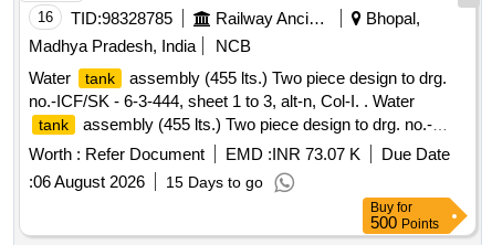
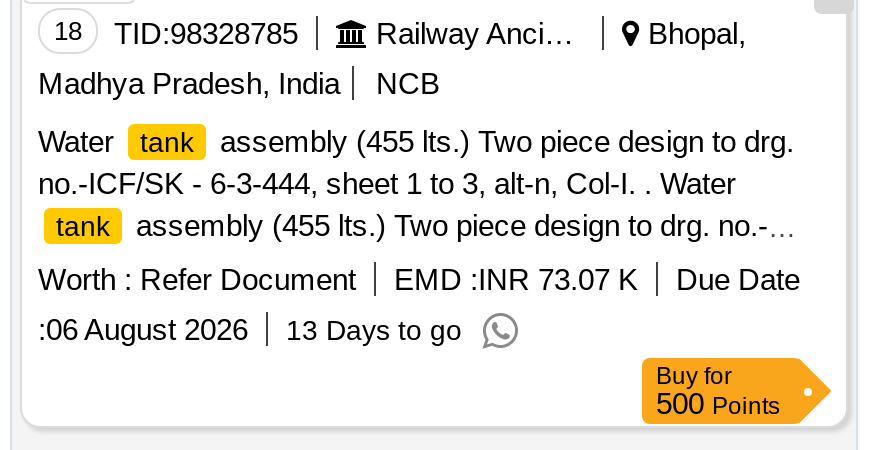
[38,9,172,28] 16 TID:98328785 -> [54,16,298,50] 18 TID:98328785
[29,172,263,191] :06 August 2026 15 Days to go -> [38,312,462,346] :06 August 2026 13 Days to go

